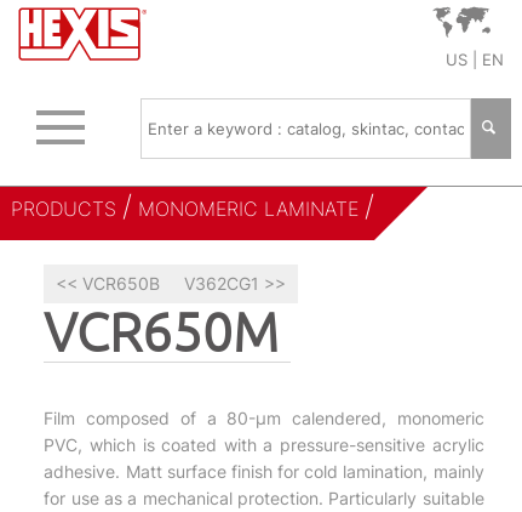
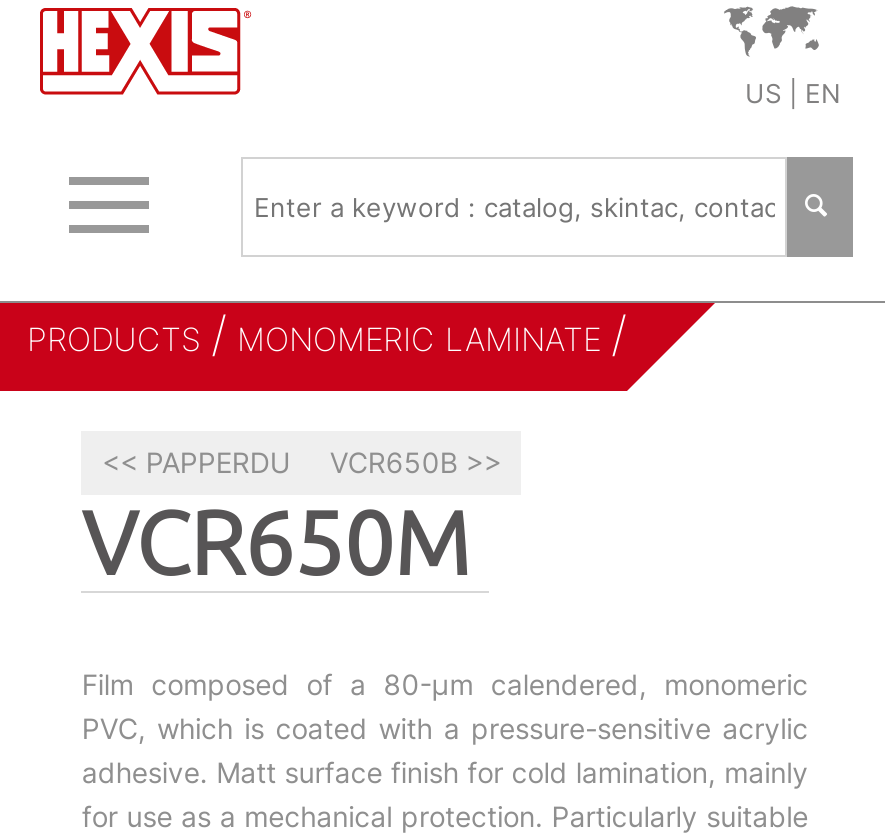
[56,273,286,293] << VCR650B | V362CG1 >> -> [102,445,502,479] << PAPPERDU | VCR650B >>

